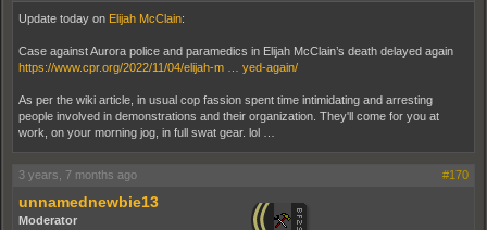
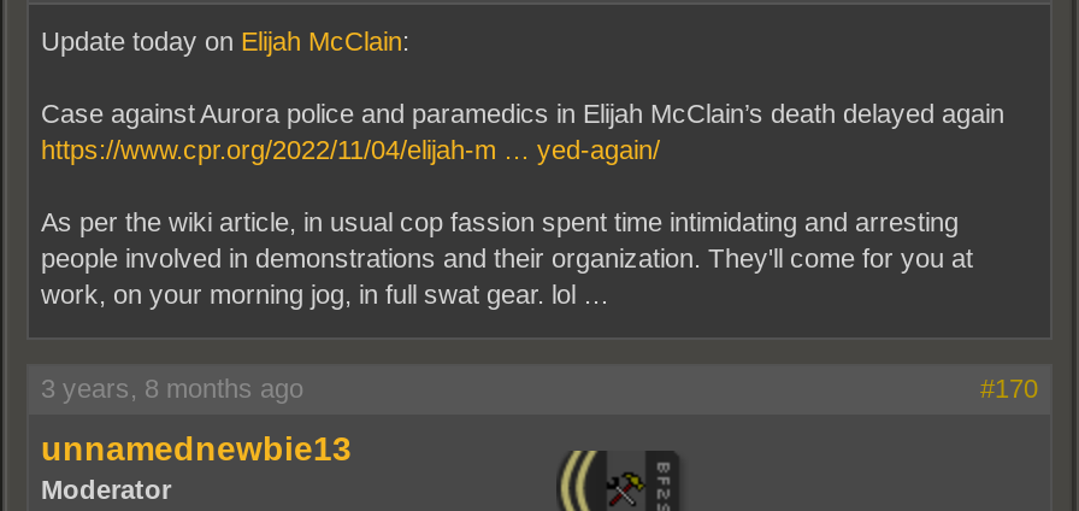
[18,168,137,181] 3 years, 7 months ago -> [41,373,303,402] 3 years, 8 months ago

